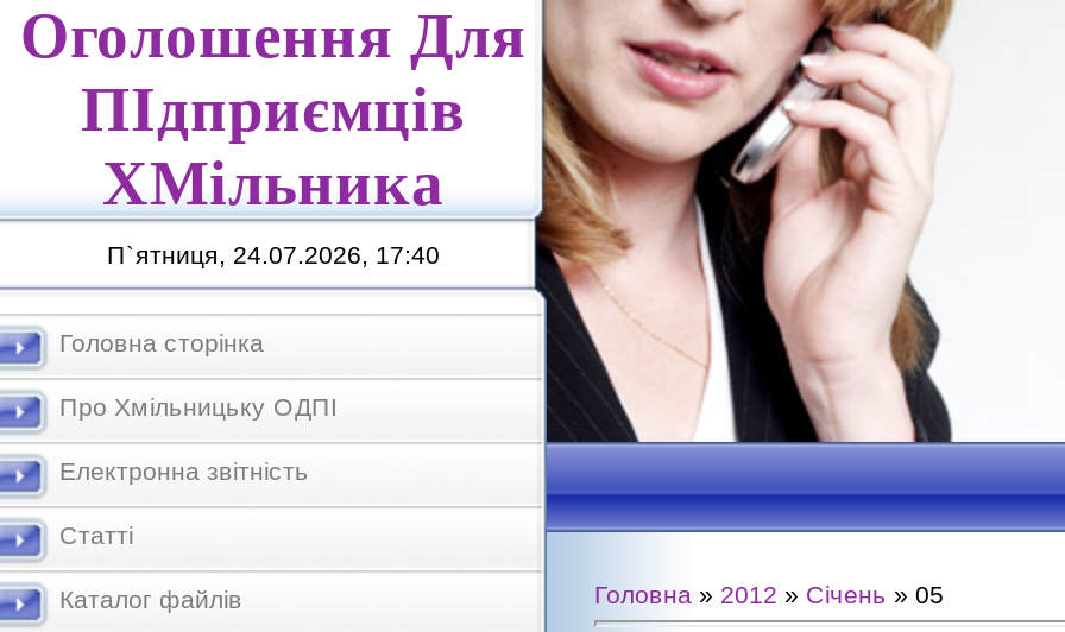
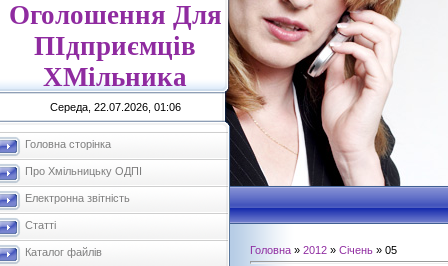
[107,240,440,268] П`ятниця, 24.07.2026, 17:40 -> [49,101,180,113] Середа, 22.07.2026, 01:06

